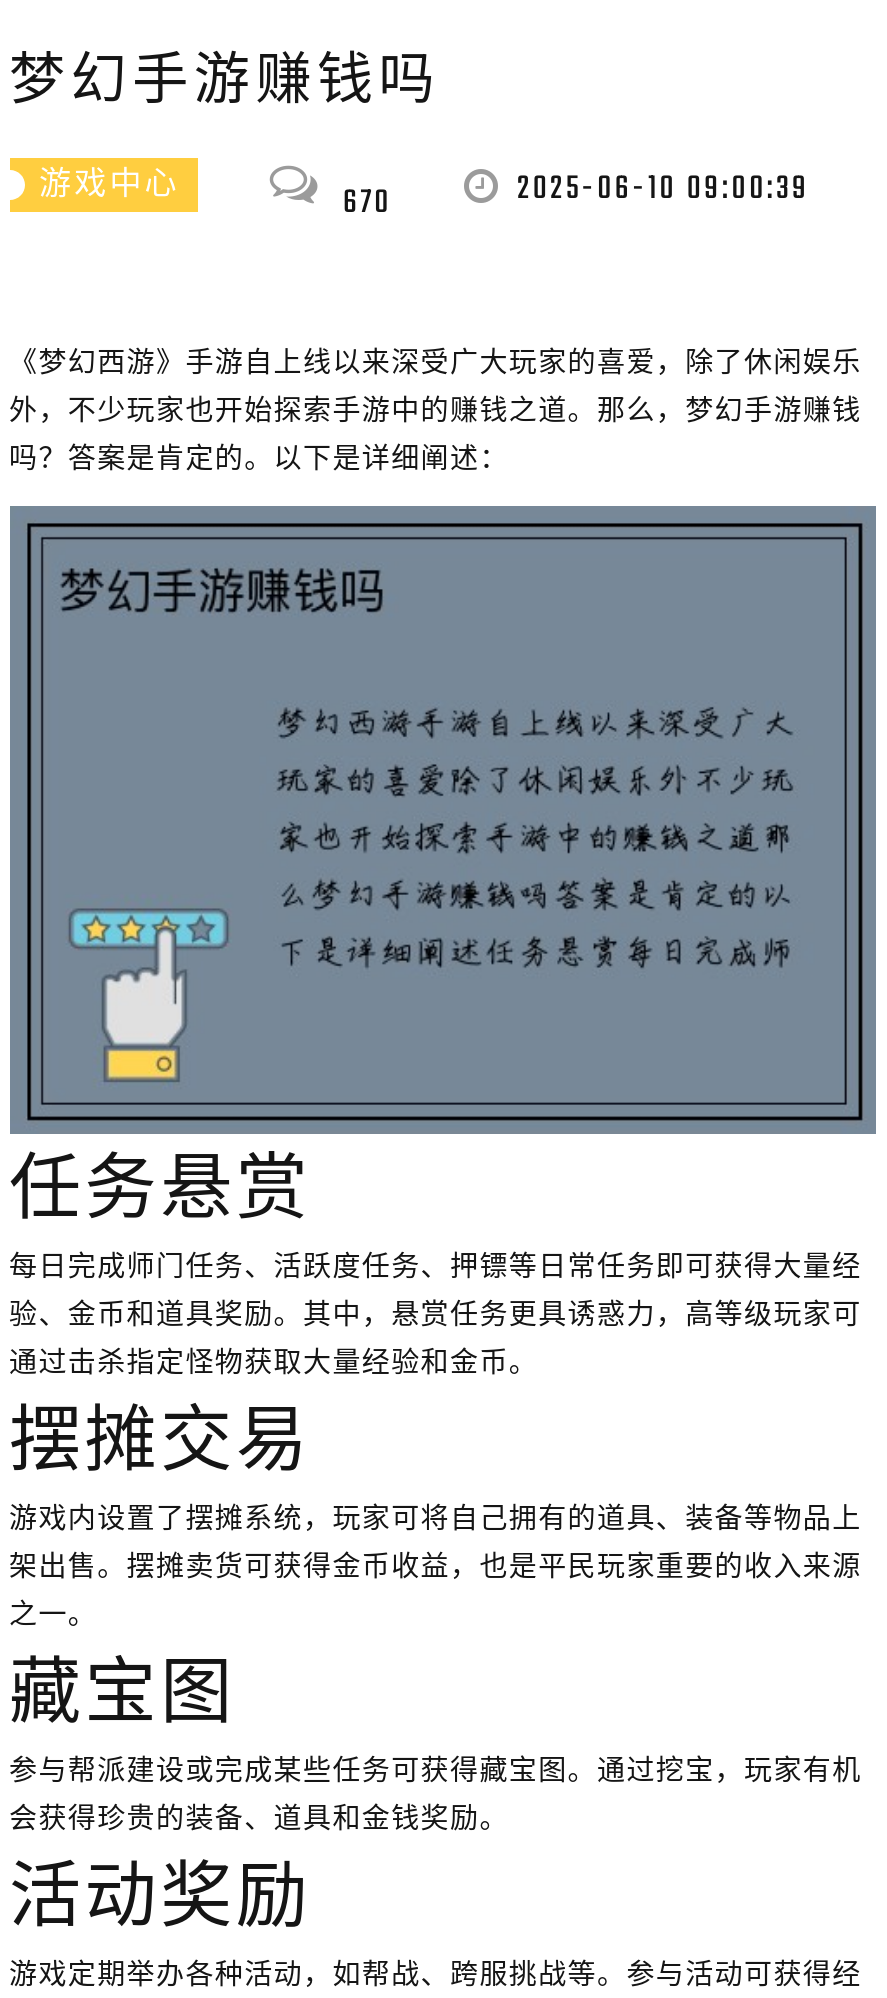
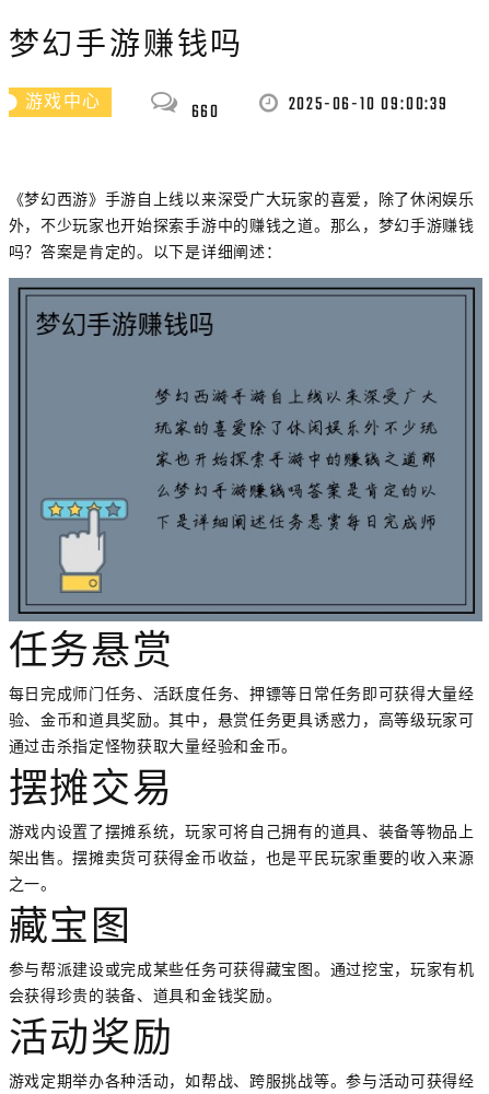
[343,179,392,231] 670 -> [191,99,220,127] 660

